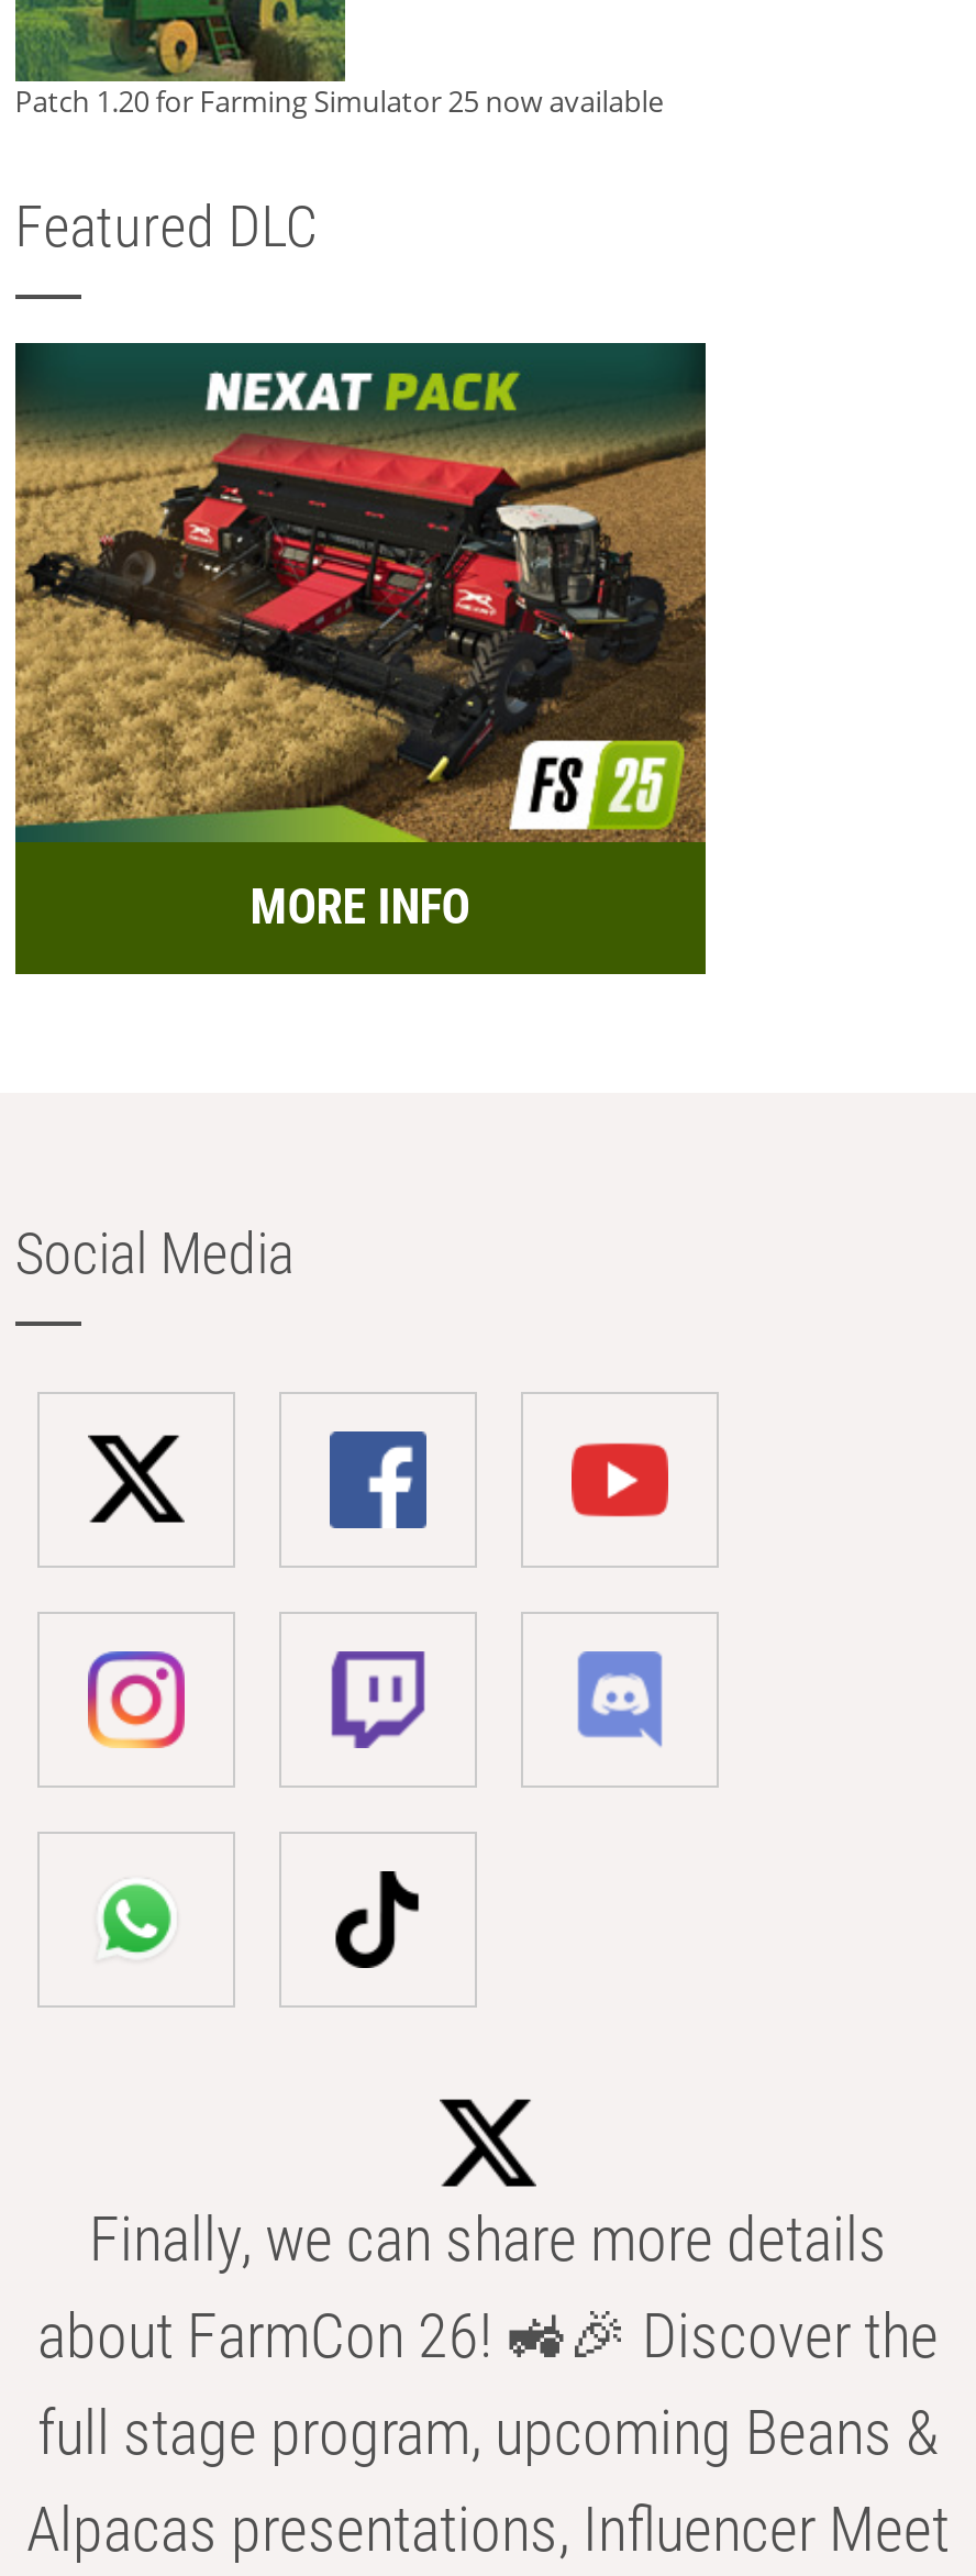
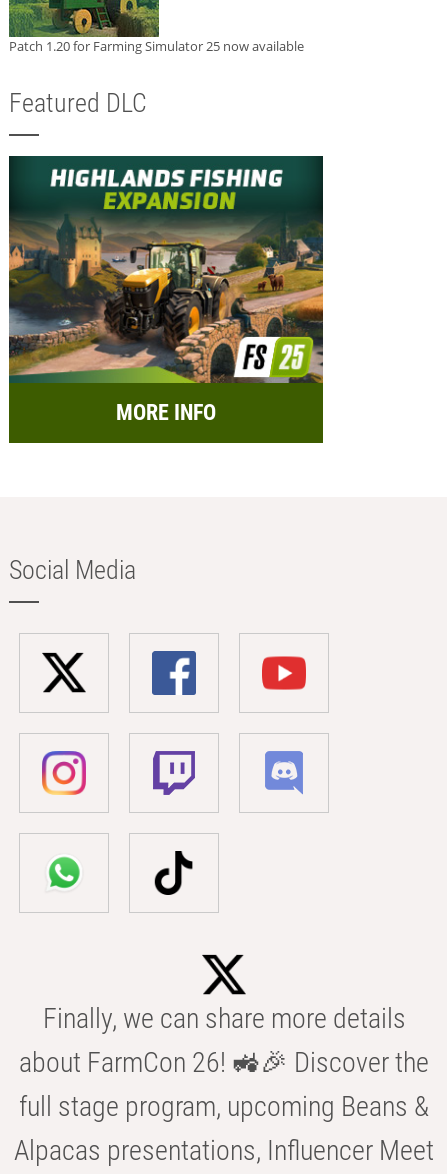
[13,372,708,842] [image] -> [8,168,324,383] [image]

